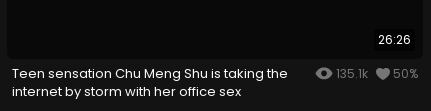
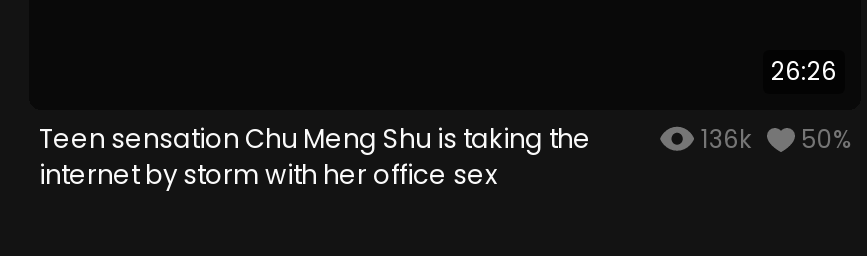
[333,65,418,82] 135.1k 50% -> [695,121,851,155] 136k 50%

